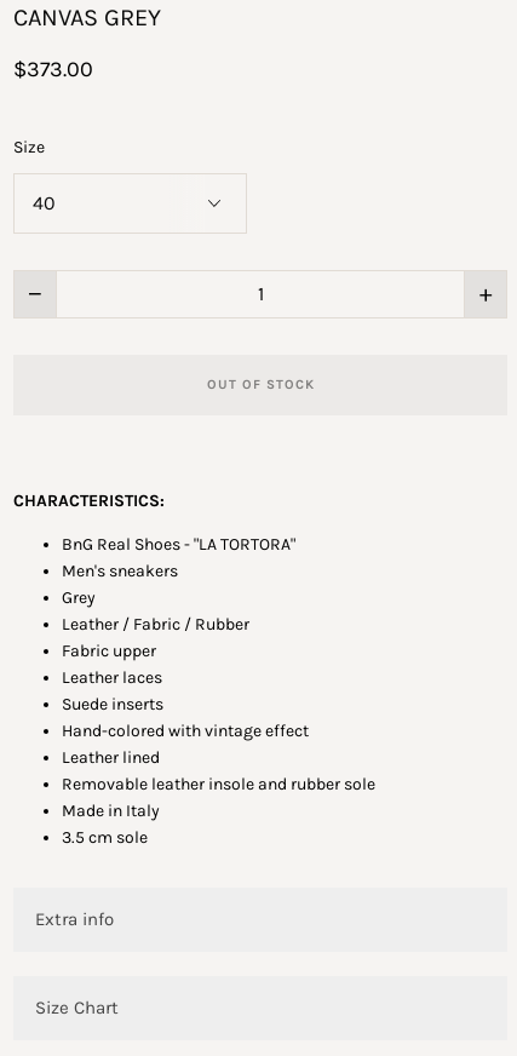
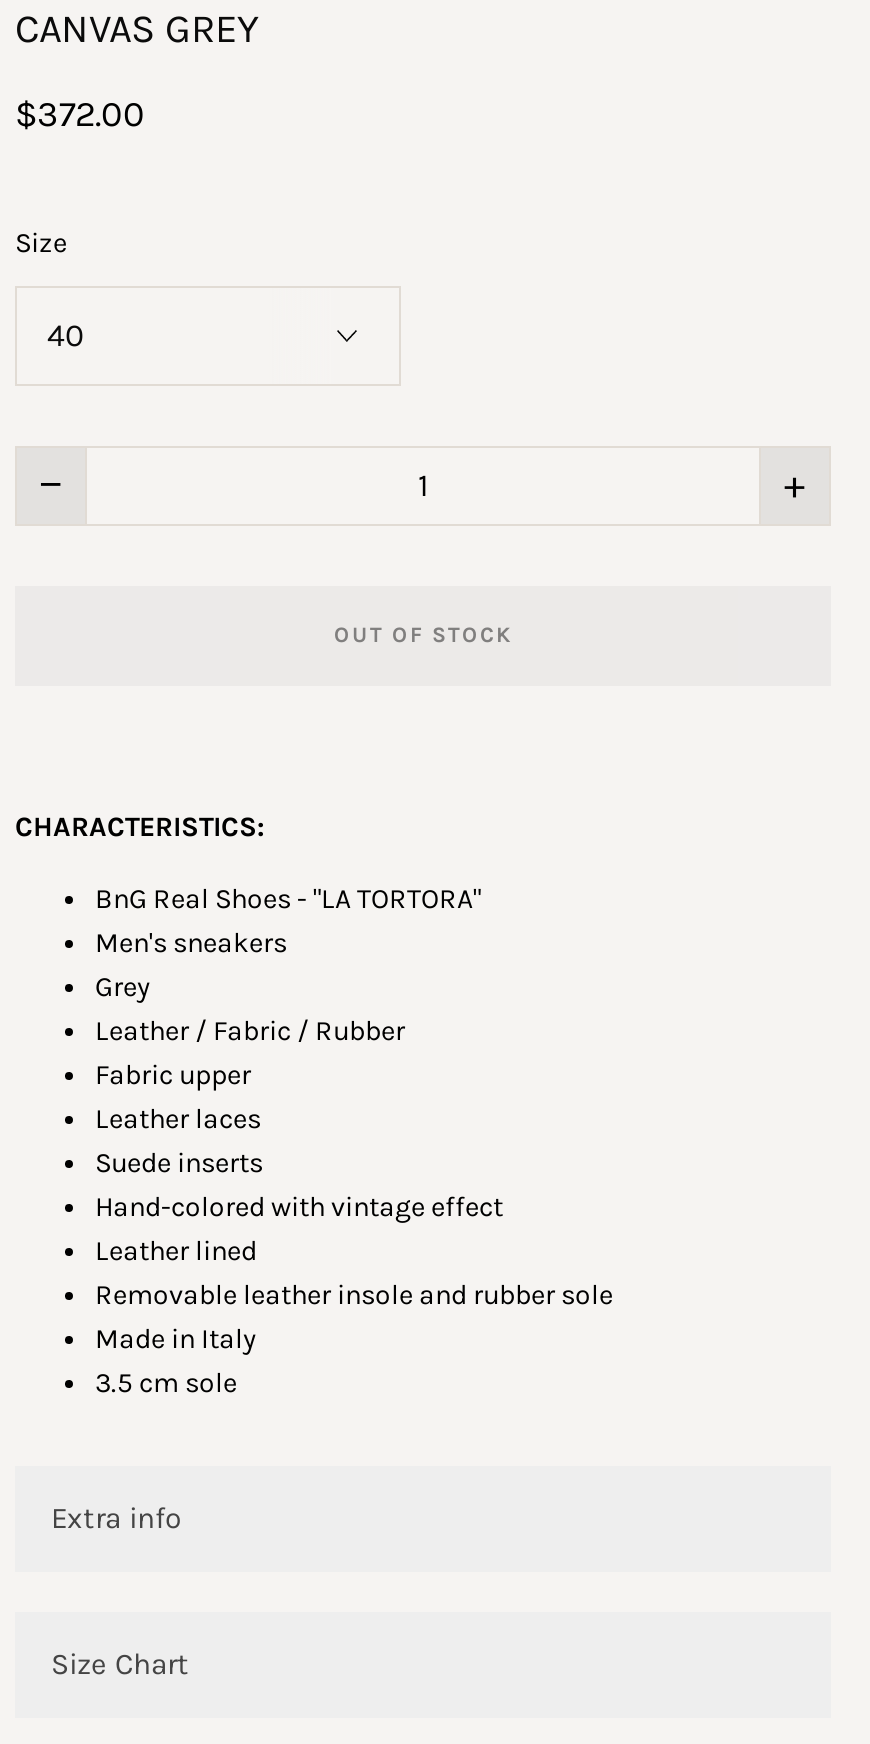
[13,56,93,82] $373.00 -> [15,92,145,136] $372.00

